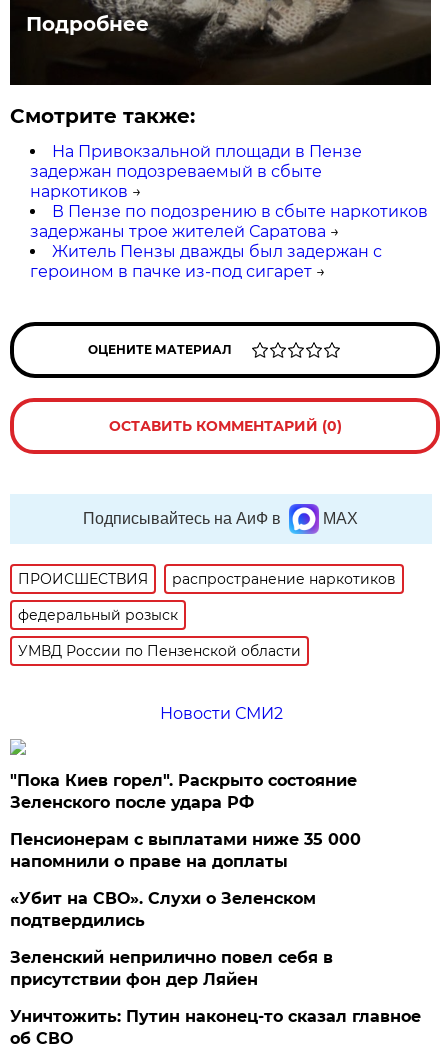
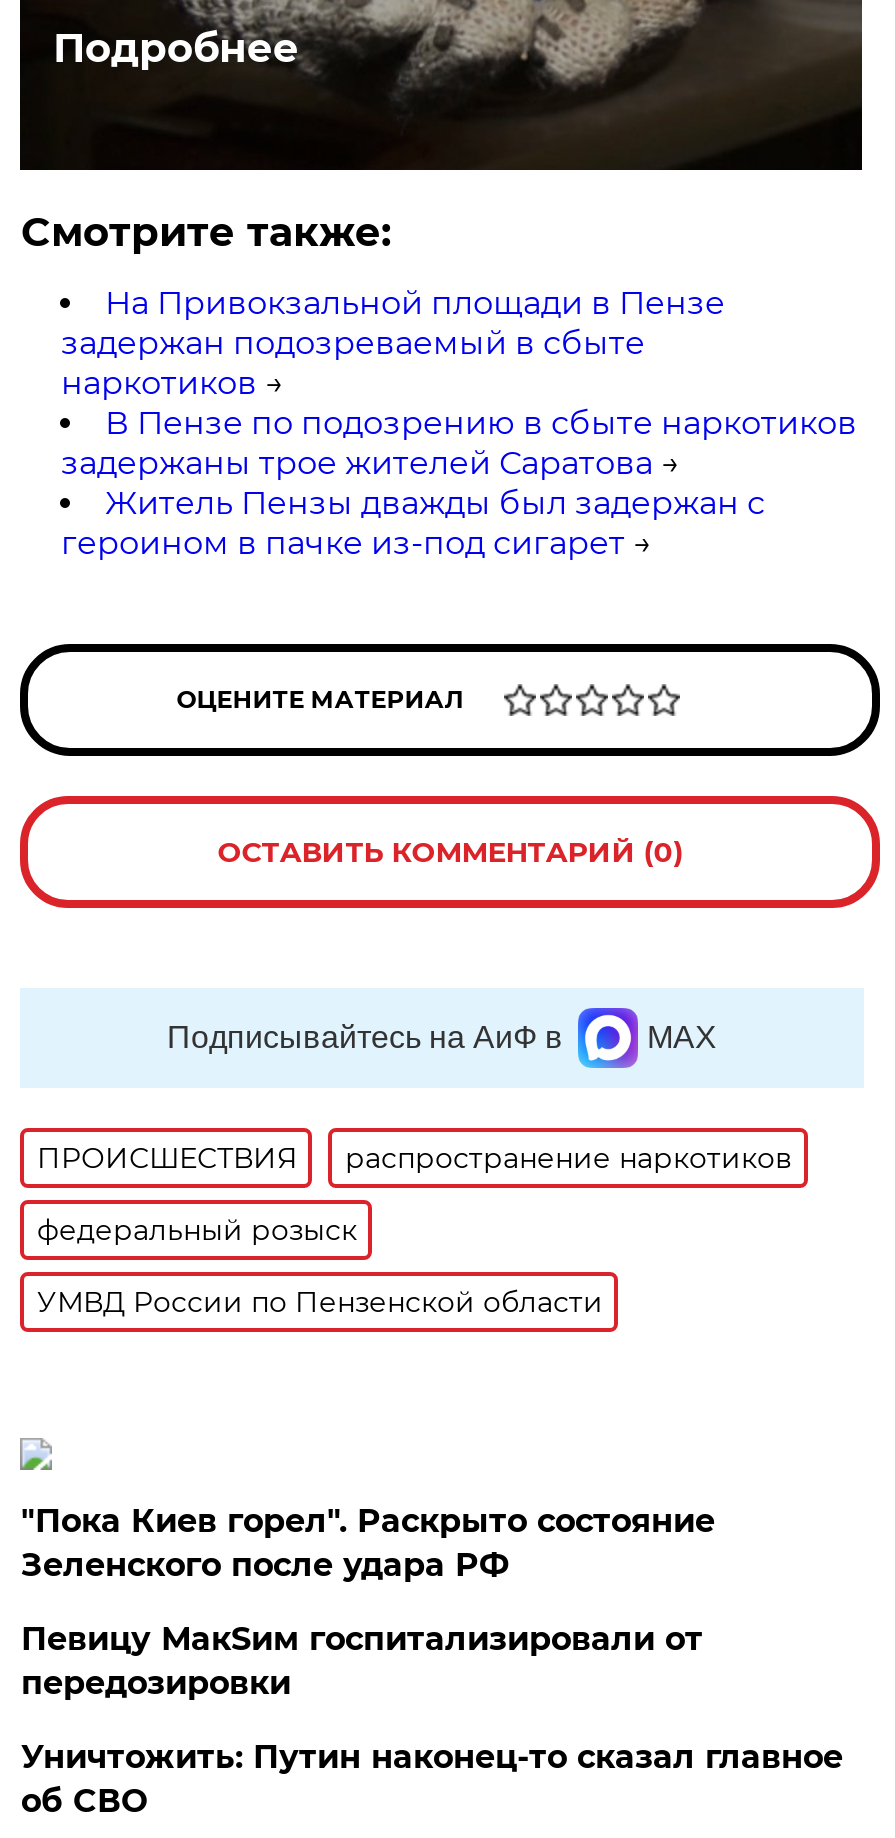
[160,704,283,723] Новости СМИ2 -> none
[10,830,361,989] Пенсионерам с выплатами ниже 35 000 | напомнили о праве на доплаты | «Убит на СВО». Слухи о Зеленском | подтвердились | Зеленский неприлично повел cебя в | присутствии фон дер Ляйен -> [21,1619,703,1701] Певицу МакSим госпитализировали от | передозировки

